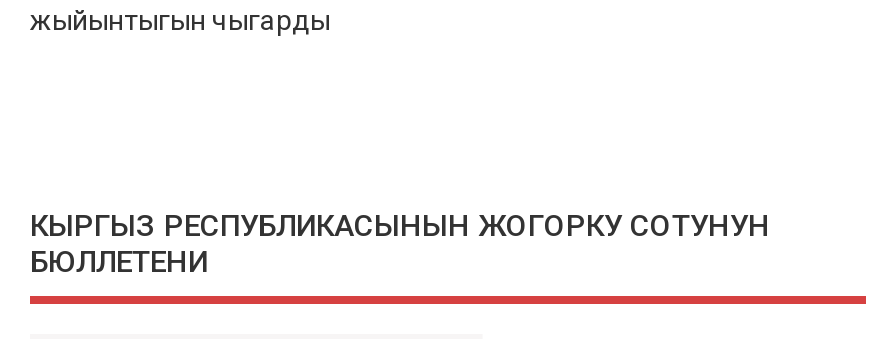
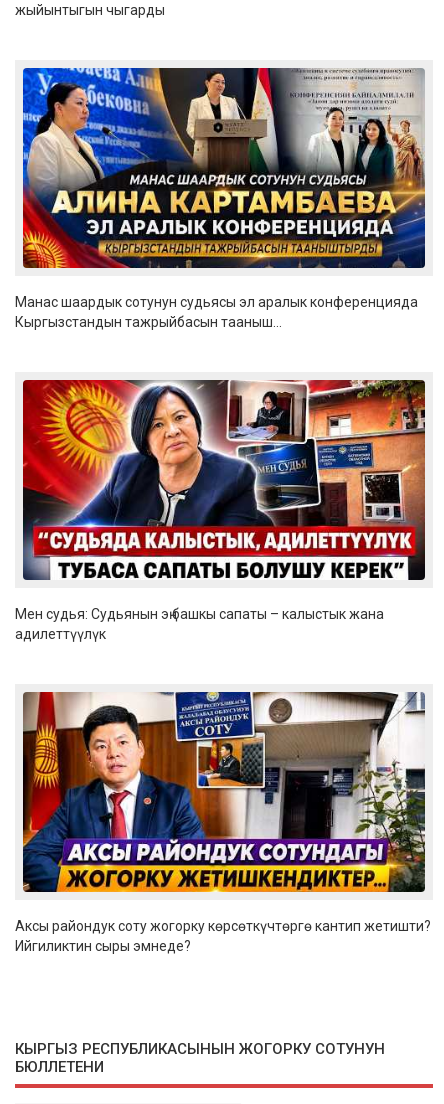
none -> [15,66,427,330] [image] | Манас шаардык сотунун судьясы эл аралык конференцияда | Кыргызстандын тажрыйбасын тааныш...
none -> [15,378,427,642] [image] | Мен судья: Судьянын эң башкы сапаты – калыстык жана | адилеттүүлүк
none -> [15,691,431,954] [image] | Аксы райондук соту жогорку көрсөткүчтөргө кантип жетишти? | Ийгиликтин сыры эмнеде?

